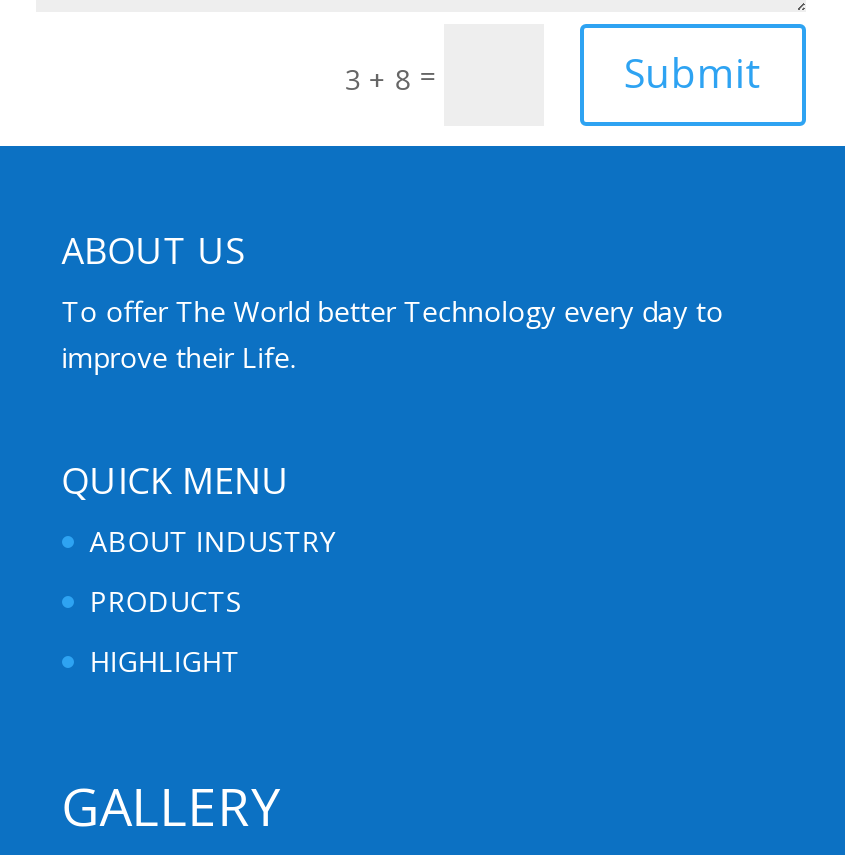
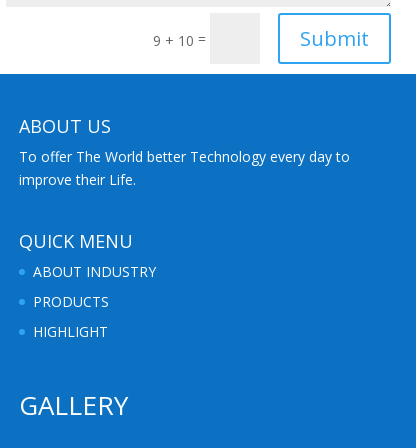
[345,55,443,96] 3 + 8 = -> [153,29,210,50] 9 + 10 =

